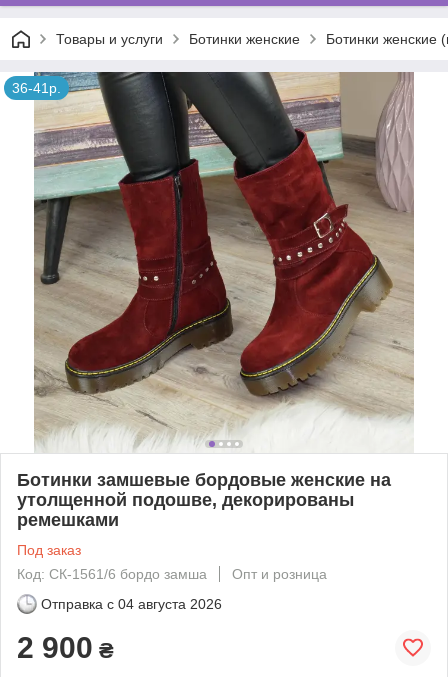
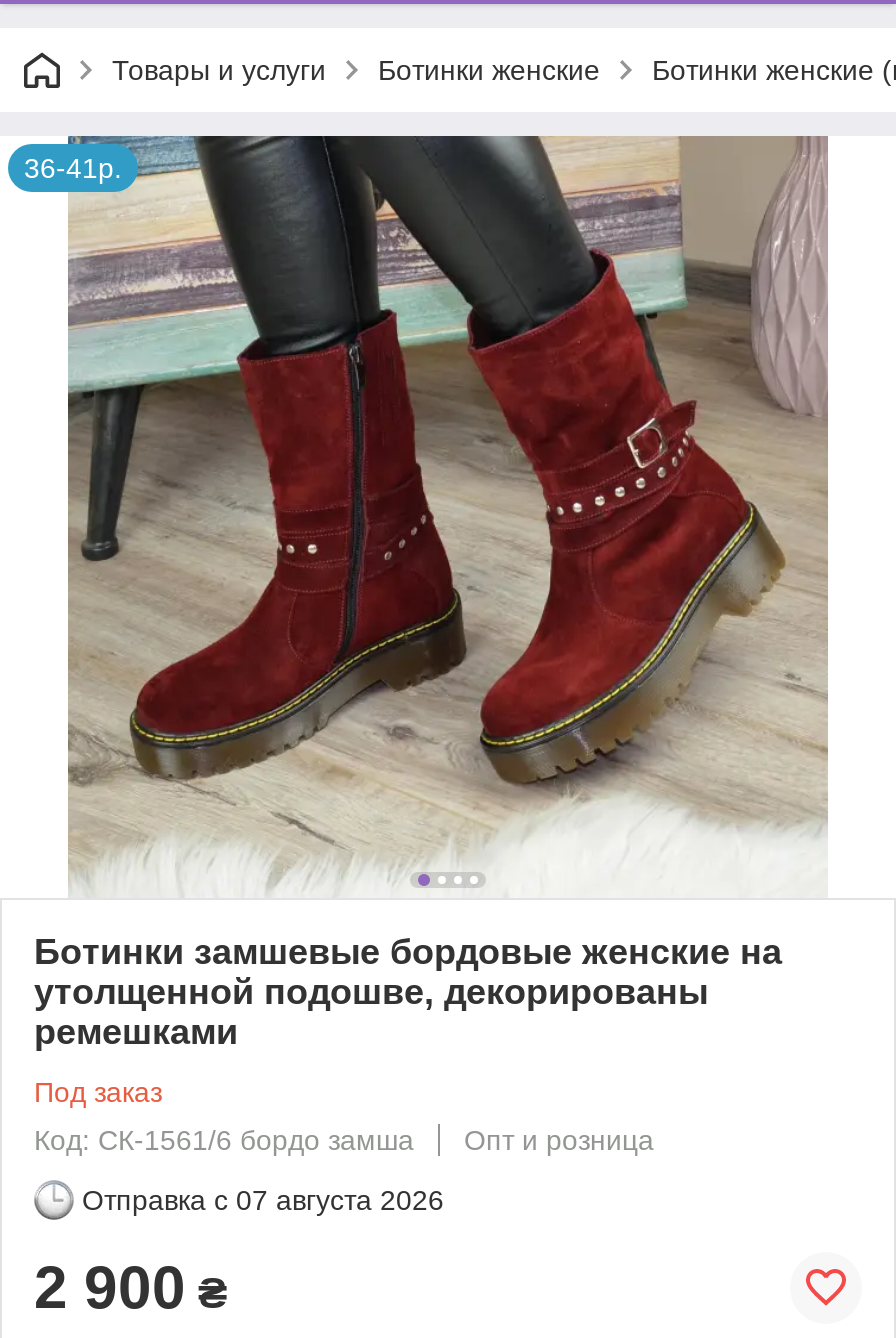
[41,596,222,612] Отправка с 04 августа 2026 -> [82,1184,444,1216] Отправка с 07 августа 2026

